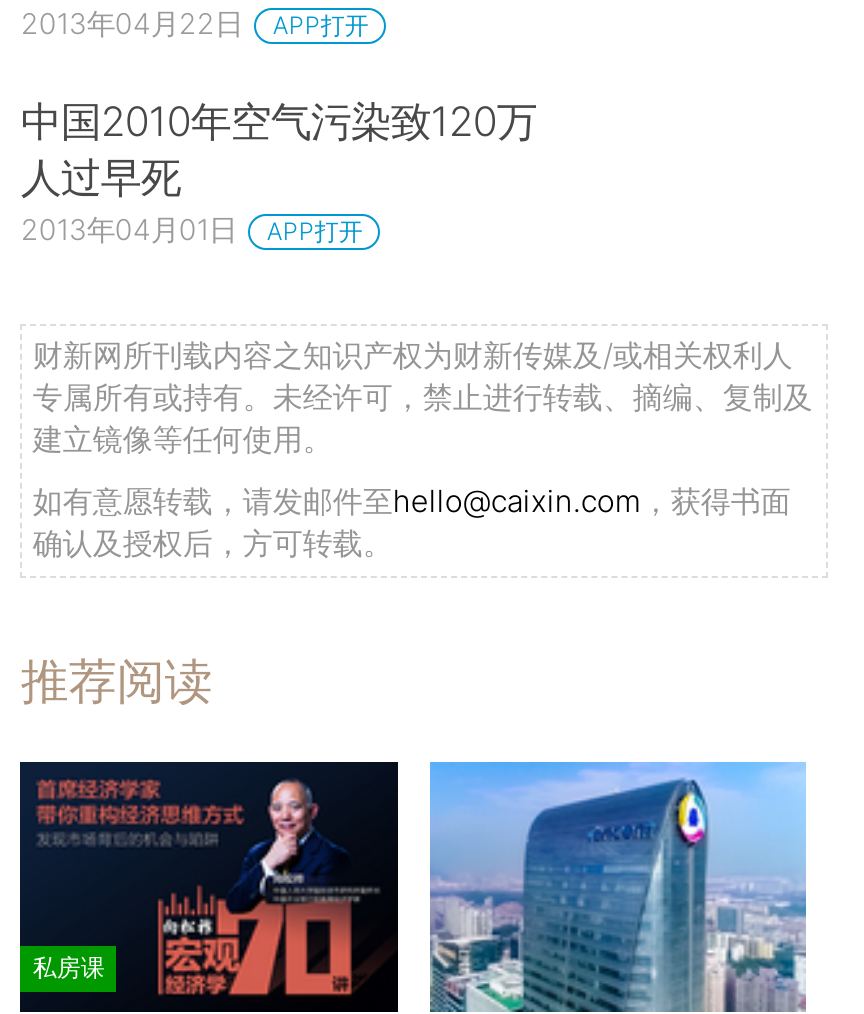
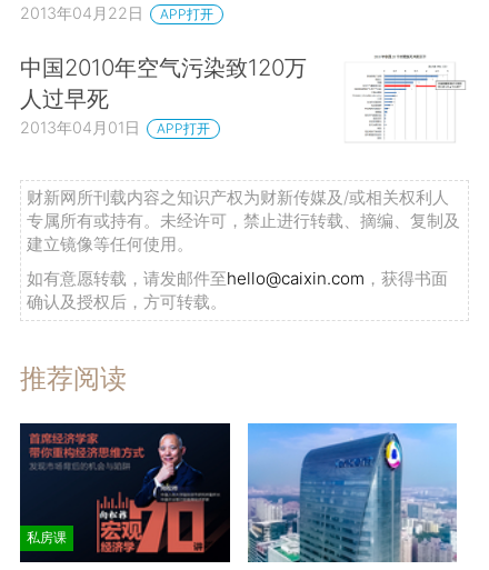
none -> [355,54,466,139] [image]

